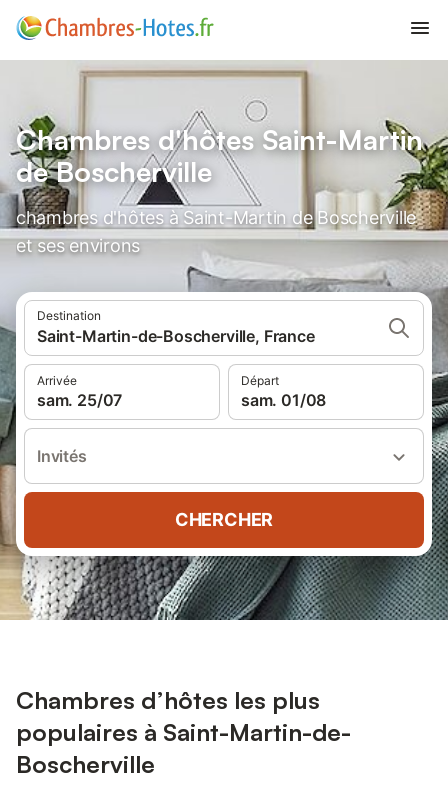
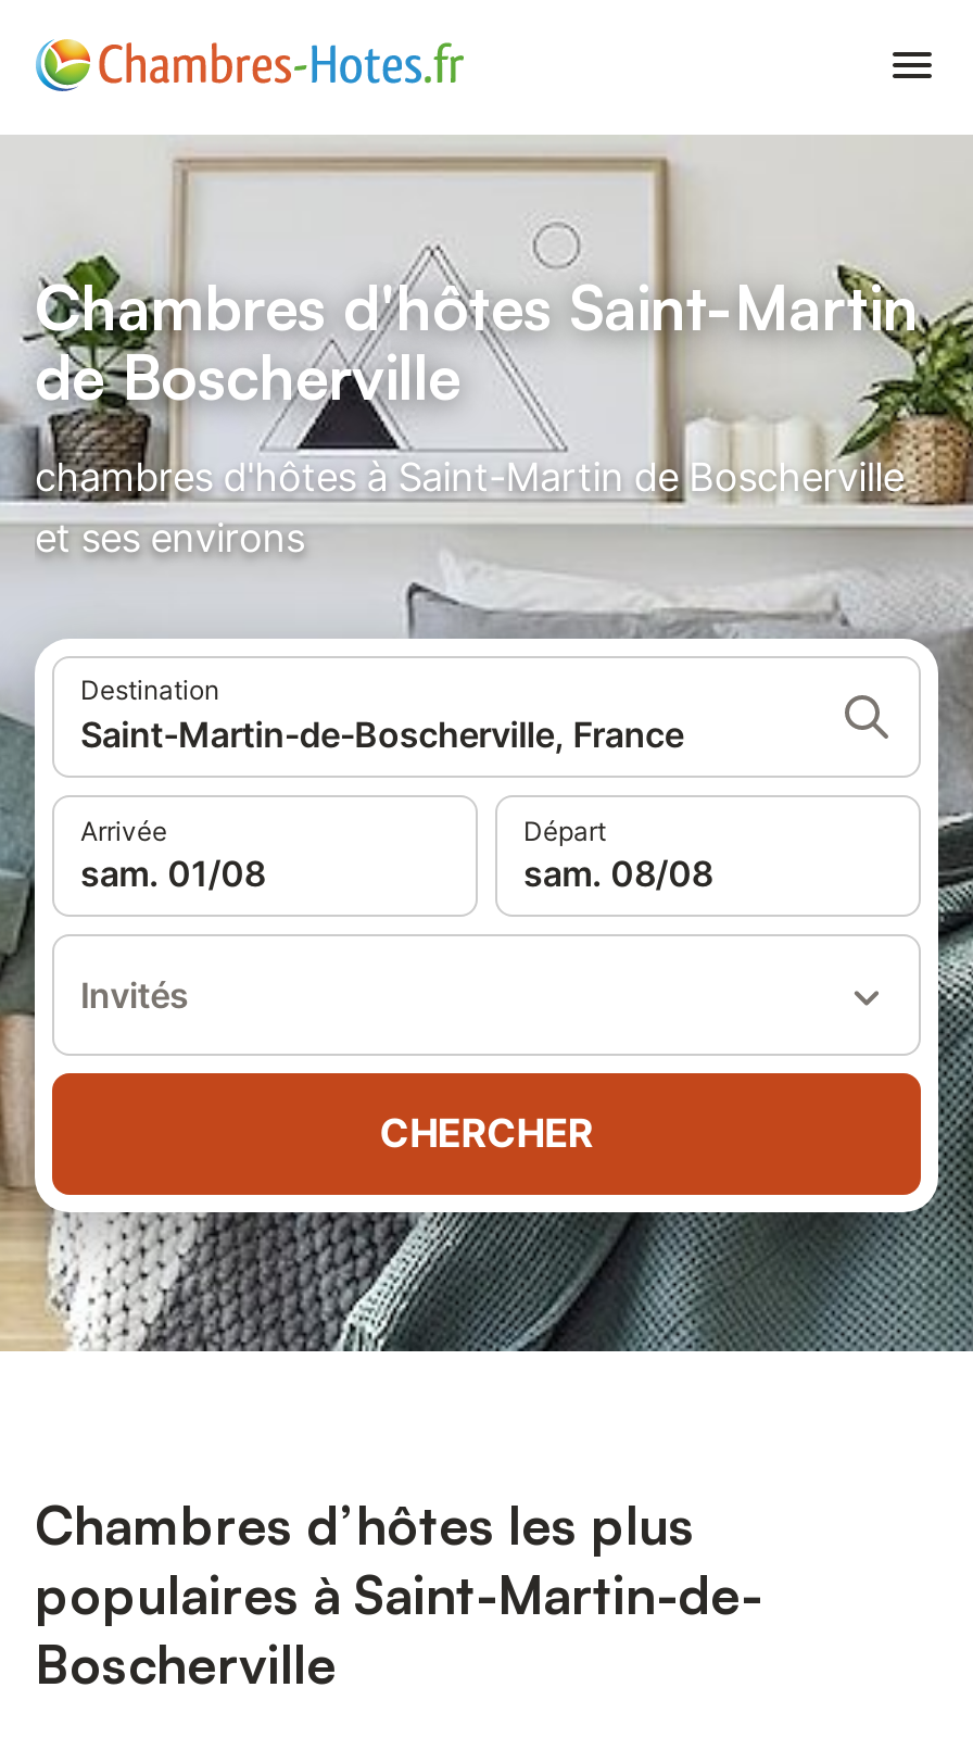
[37,390,122,410] sam. 25/07 -> [80,852,265,895] sam. 01/08
[241,390,326,410] sam. 01/08 -> [523,852,713,895] sam. 08/08

